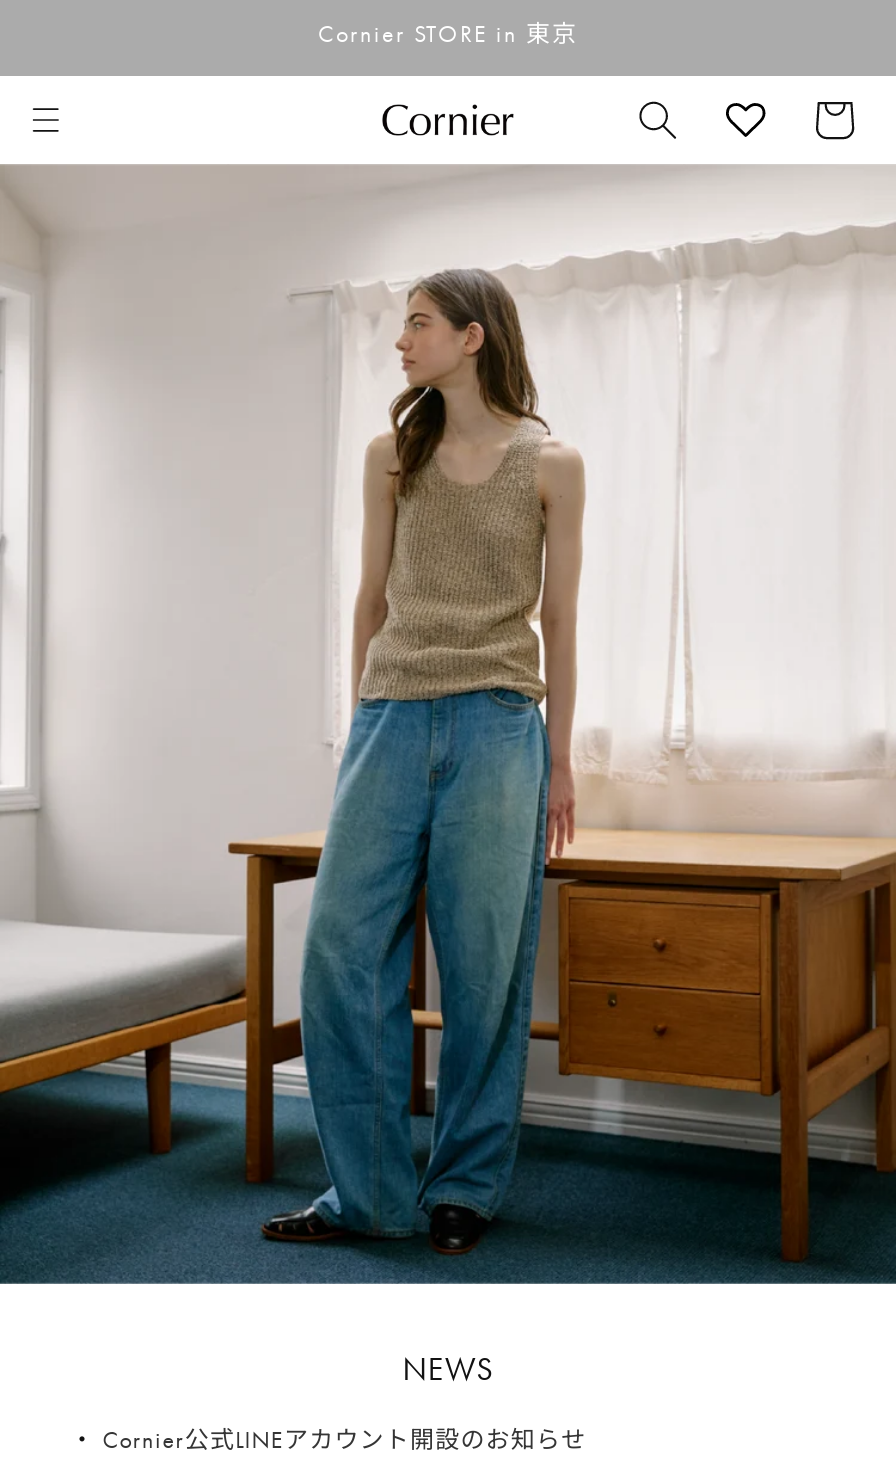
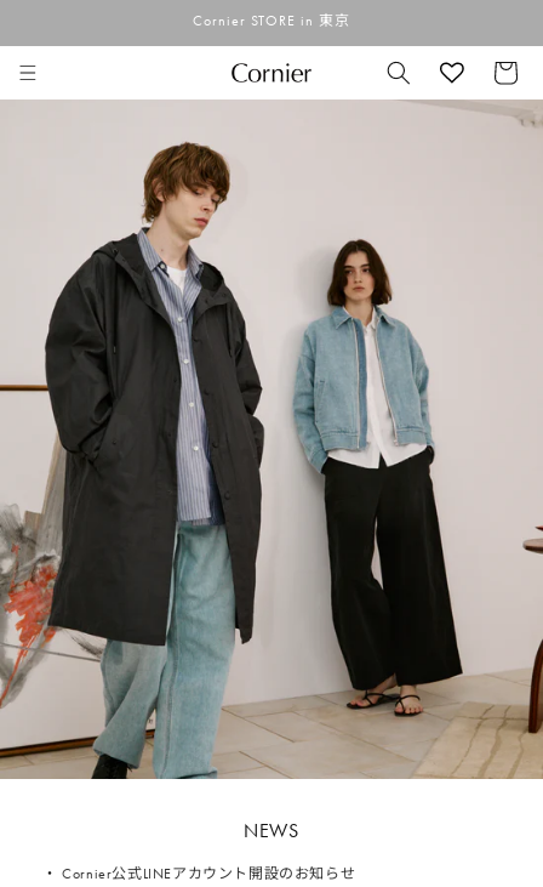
[6,166,890,1286] [image] -> [4,102,539,780] [image]

